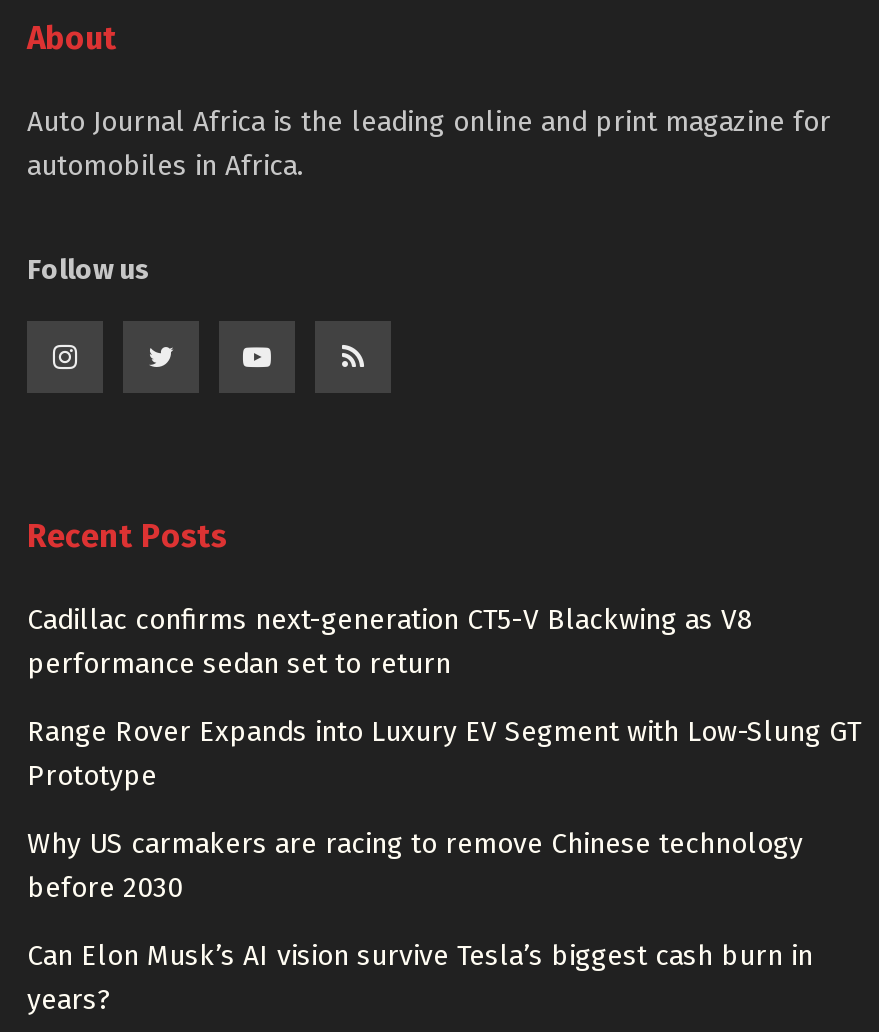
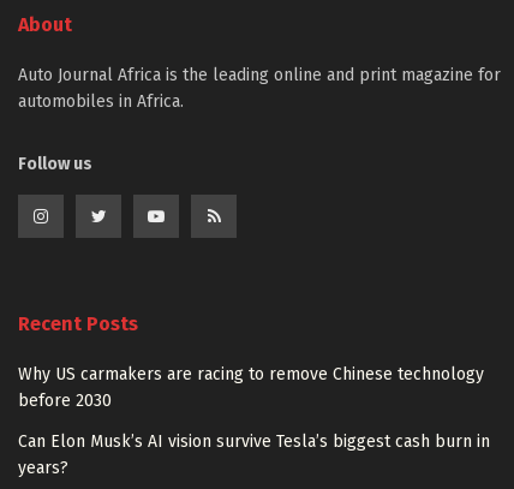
[27,603,861,793] Cadillac confirms next-generation CT5-V Blackwing as V8 | performance sedan set to return | Range Rover Expands into Luxury EV Segment with Low-Slung GT | Prototype -> none

